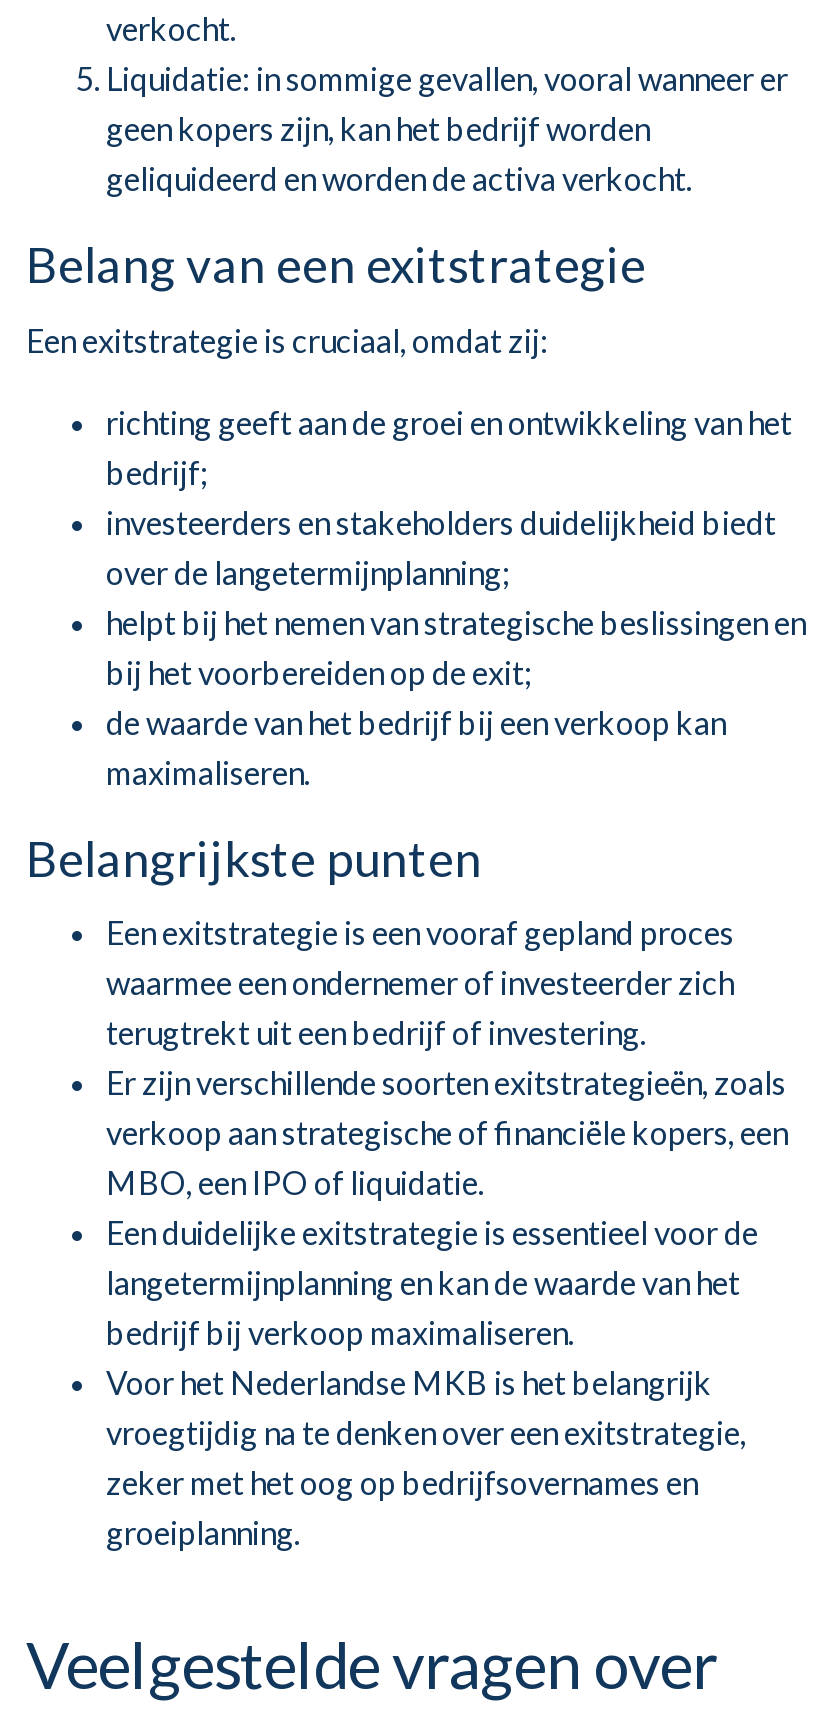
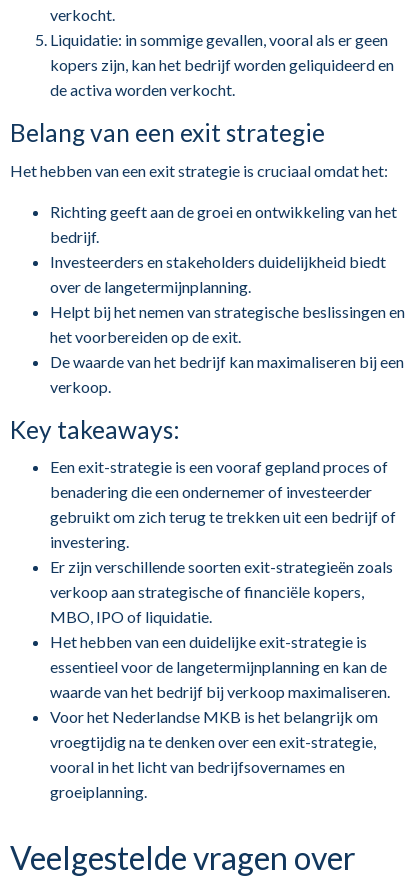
[106,59,788,197] Liquidatie: in sommige gevallen, vooral wanneer er | geen kopers zijn, kan het bedrijf worden | geliquideerd en worden de activa verkocht. -> [50,30,394,99] Liquidatie: in sommige gevallen, vooral als er geen | kopers zijn, kan het bedrijf worden geliquideerd en | de activa worden verkocht.
[26,235,646,293] Belang van een exitstrategie -> [10,118,325,147] Belang van een exit strategie
[26,321,548,359] Een exitstrategie is cruciaal, omdat zij: -> [10,161,388,180] Het hebben van een exit strategie is cruciaal omdat het:
[106,403,806,791] richting geeft aan de groei en ontwikkeling van het | bedrijf; | investeerders en stakeholders duidelijkheid biedt | over de langetermijnplanning; | helpt bij het nemen van strategische beslissingen en | bij het voorbereiden op de exit; | de waarde van het bedrijf bij een verkoop kan | maximaliseren. -> [50,202,405,396] Richting geeft aan de groei en ontwikkeling van het | bedrijf. | Investeerders en stakeholders duidelijkheid biedt | over de langetermijnplanning. | Helpt bij het nemen van strategische beslissingen en | het voorbereiden op de exit. | De waarde van het bedrijf kan maximaliseren bij een | verkoop.
[26,829,788,1501] Belangrijkste punten | Een exitstrategie is een vooraf gepland proces | waarmee een ondernemer of investeerder zich | terugtrekt uit een bedrijf of investering. | Er zijn verschillende soorten exitstrategieën, zoals | verkoop aan strategische of financiële kopers, een | MBO, een IPO of liquidatie. | Een duidelijke exitstrategie is essentieel voor de | langetermijnplanning en kan de waarde van het | bedrijf bij verkoop maximaliseren. | Voor het Nederlandse MKB is het belangrijk | vroegtijdig na te denken over een exitstrategie, | zeker met het oog op bedrijfsovernames en -> [10,415,396,776] Key takeaways: | Een exit-strategie is een vooraf gepland proces of | benadering die een ondernemer of investeerder | gebruikt om zich terug te trekken uit een bedrijf of | investering. | Er zijn verschillende soorten exit-strategieën zoals | verkoop aan strategische of financiële kopers, | MBO, IPO of liquidatie. | Het hebben van een duidelijke exit-strategie is | essentieel voor de langetermijnplanning en kan de | waarde van het bedrijf bij verkoop maximaliseren. | Voor het Nederlandse MKB is het belangrijk om | vroegtijdig na te denken over een exit-strategie, | vooral in het licht van bedrijfsovernames en

